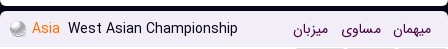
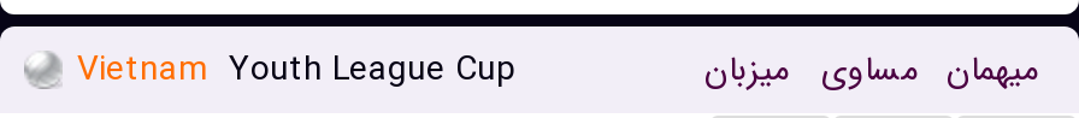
[32,18,238,40] Asia West Asian Championship -> [77,43,515,96] Vietnam Youth League Cup

